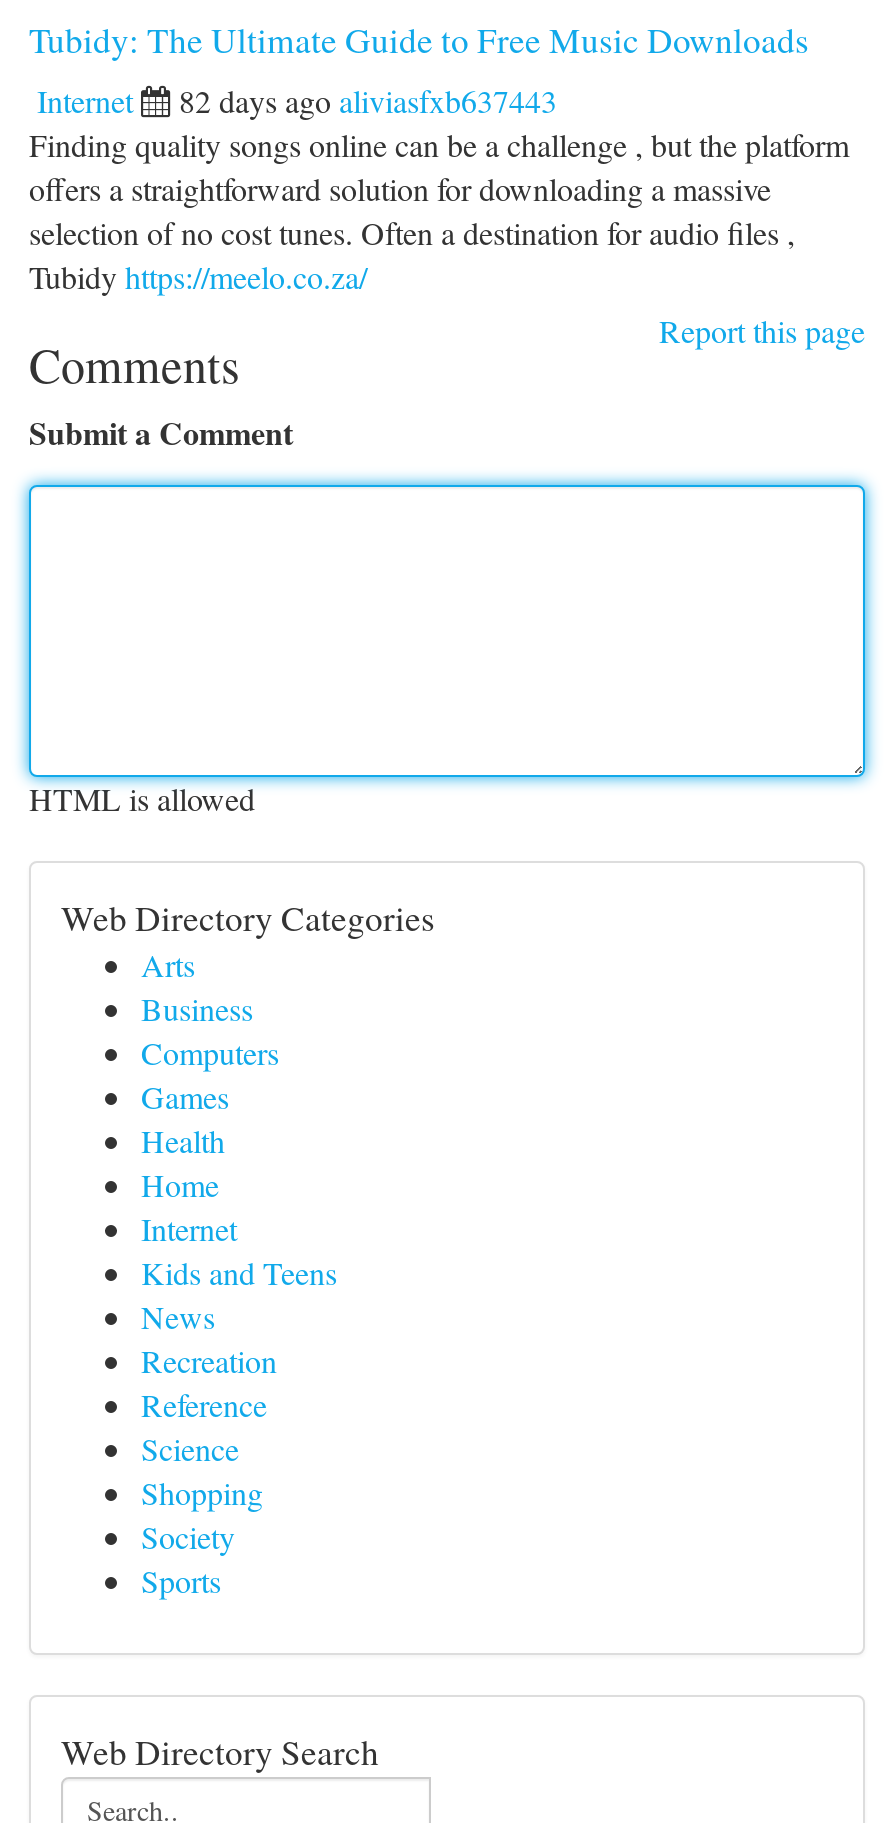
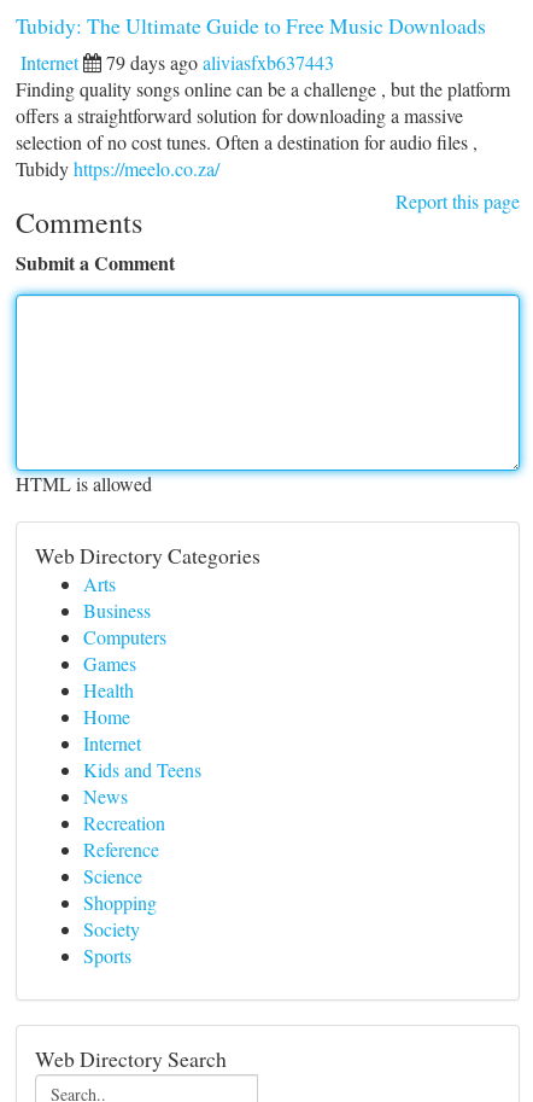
[179,79,557,121] 82 days ago aliviasfxb637443 -> [106,49,334,75] 79 days ago aliviasfxb637443

